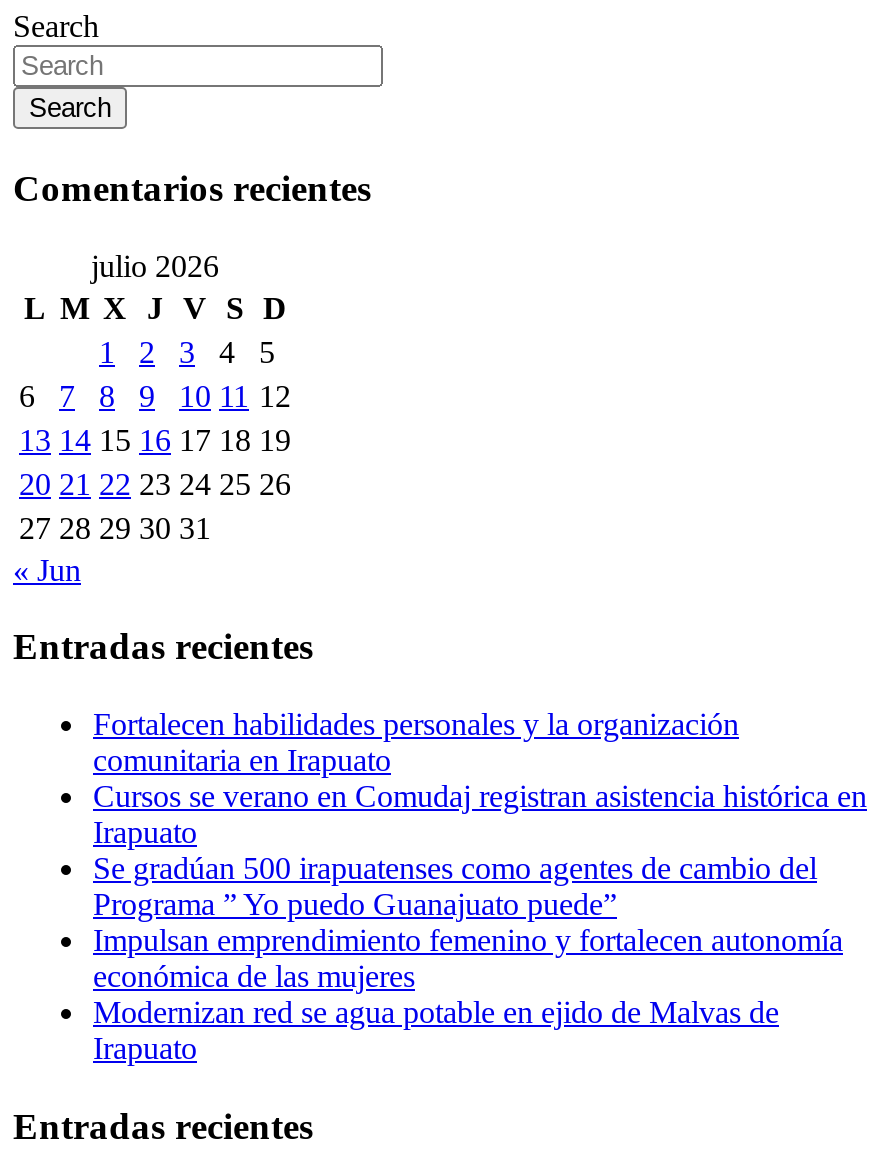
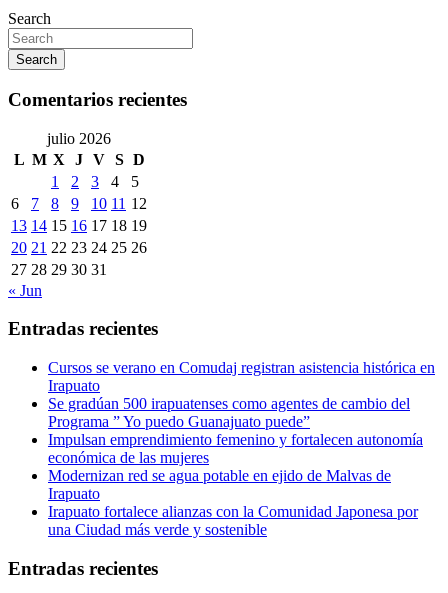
[93,707,739,777] Fortalecen habilidades personales y la organización | comunitaria en Irapuato -> none
moved [93,779,867,1065] -> [48,359,435,502]: Cursos se verano en Comudaj registran asistencia histórica en | Irapuato | Se gradúan 500 irapuatenses como agentes de cambio del | Programa ” Yo puedo Guanajuato puede” | Impulsan emprendimiento femenino y fortalecen autonomía | económica de las mujeres | Modernizan red se agua potable en ejido de Malvas de | Irapuato
none -> [48,503,418,538] Irapuato fortalece alianzas con la Comunidad Japonesa por | una Ciudad más verde y sostenible

